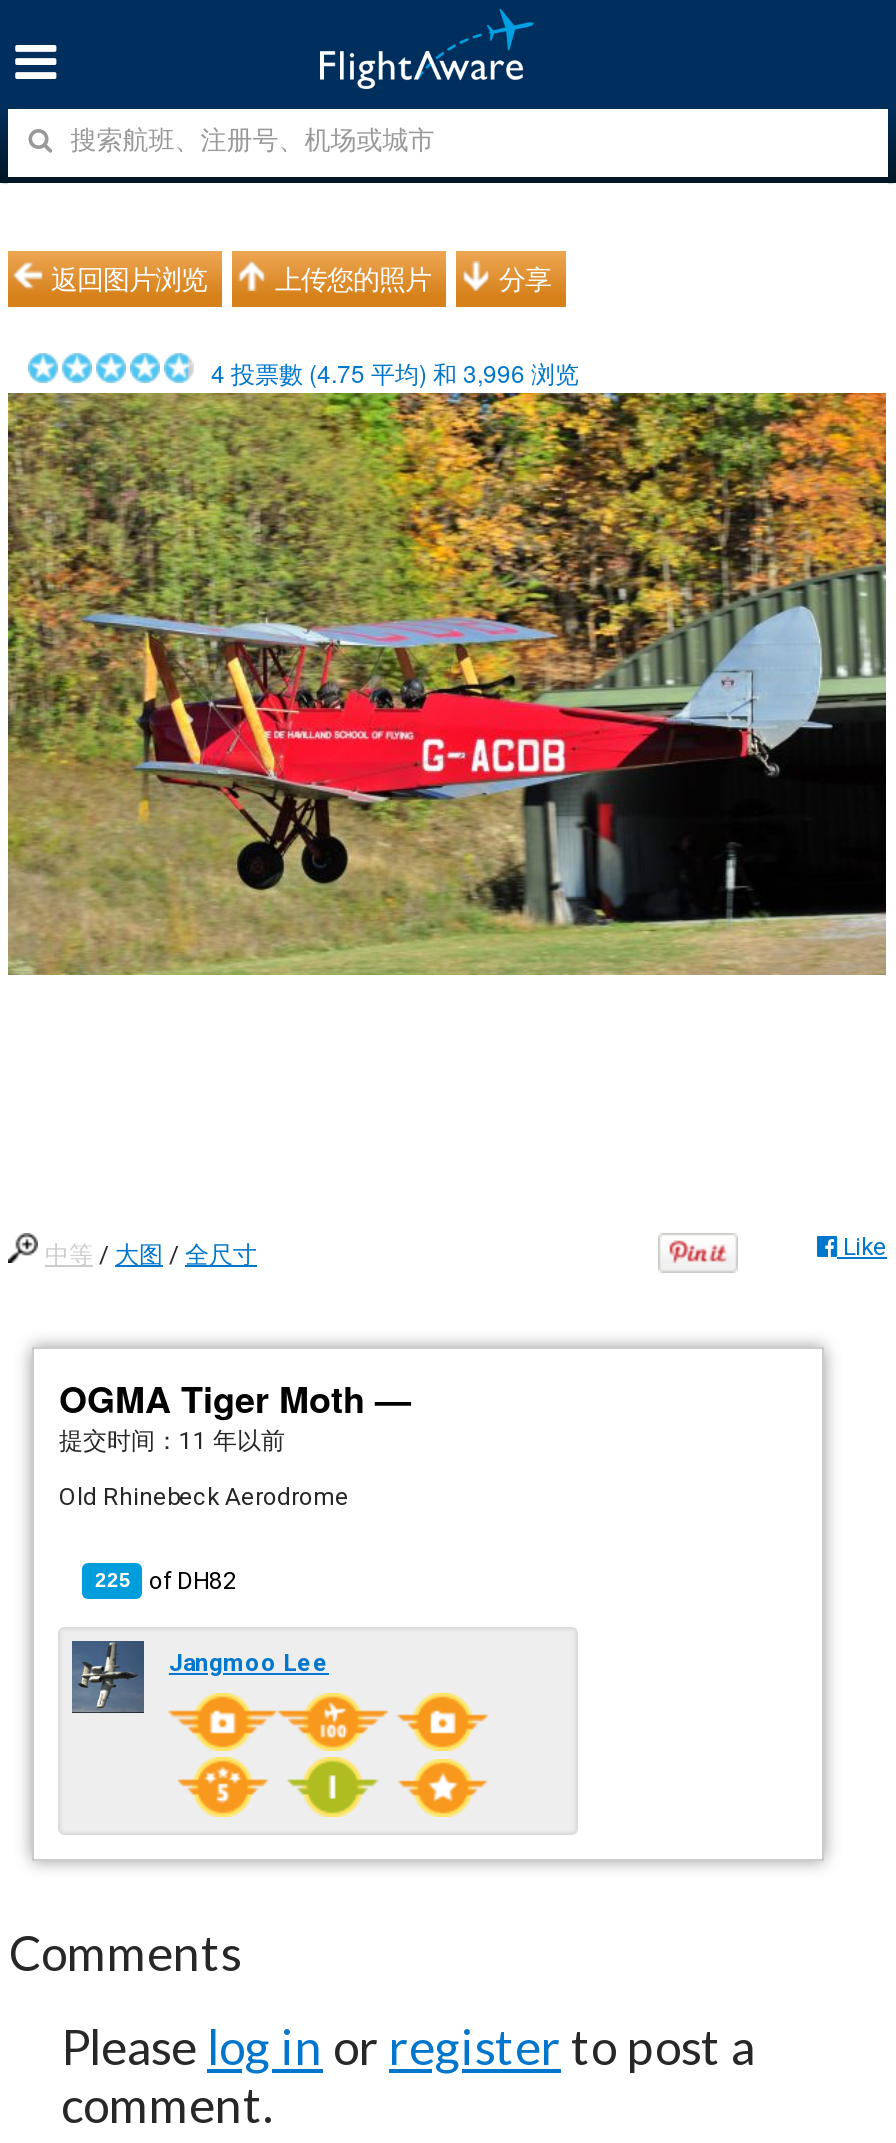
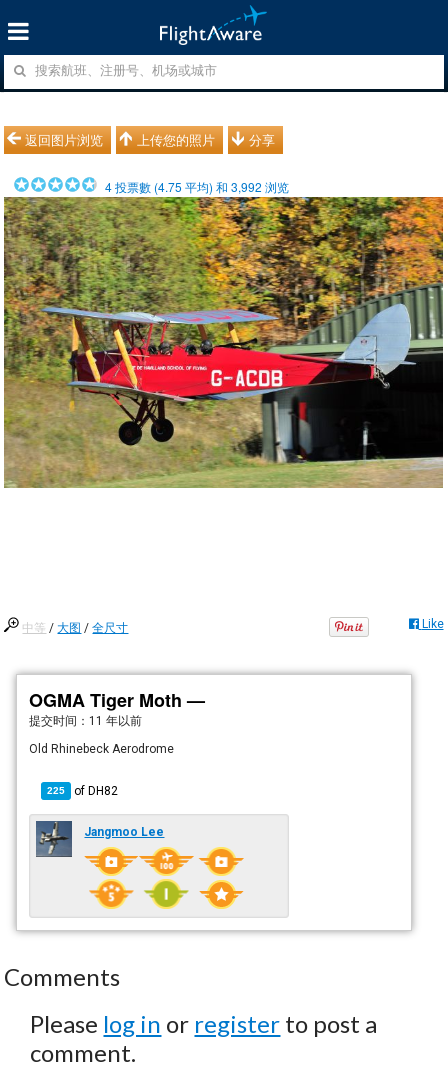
[211,355,591,389] 4投票數 (4.75平均) 和3,996浏览 -> [105,178,295,195] 4投票數 (4.75平均) 和3,992浏览

